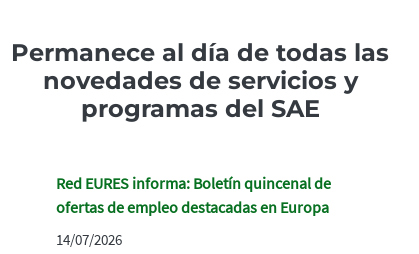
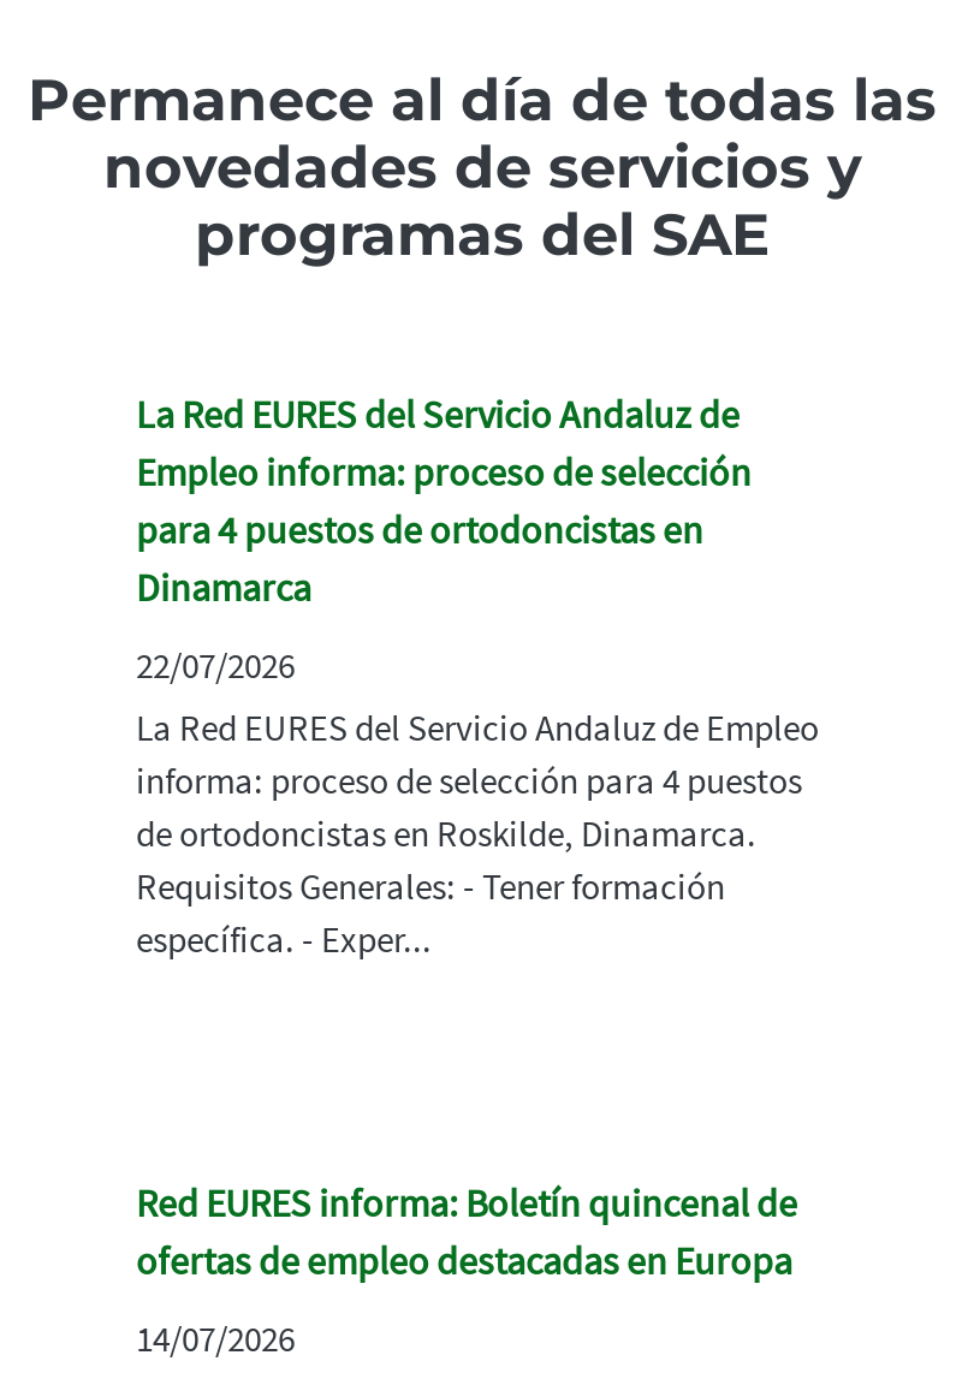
none -> [136,390,819,962] La Red EURES del Servicio Andaluz de | Empleo informa: proceso de selección | para 4 puestos de ortodoncistas en | Dinamarca | 22/07/2026 | La Red EURES del Servicio Andaluz de Empleo | informa: proceso de selección para 4 puestos | de ortodoncistas en Roskilde, Dinamarca. | Requisitos Generales: - Tener formación | específica. - Exper...

